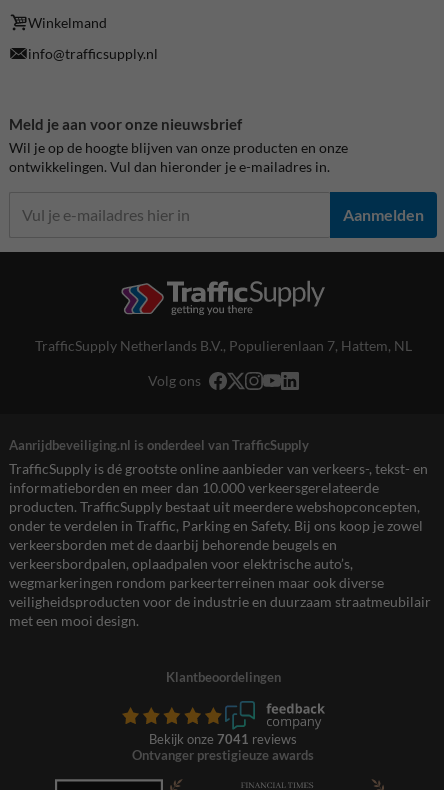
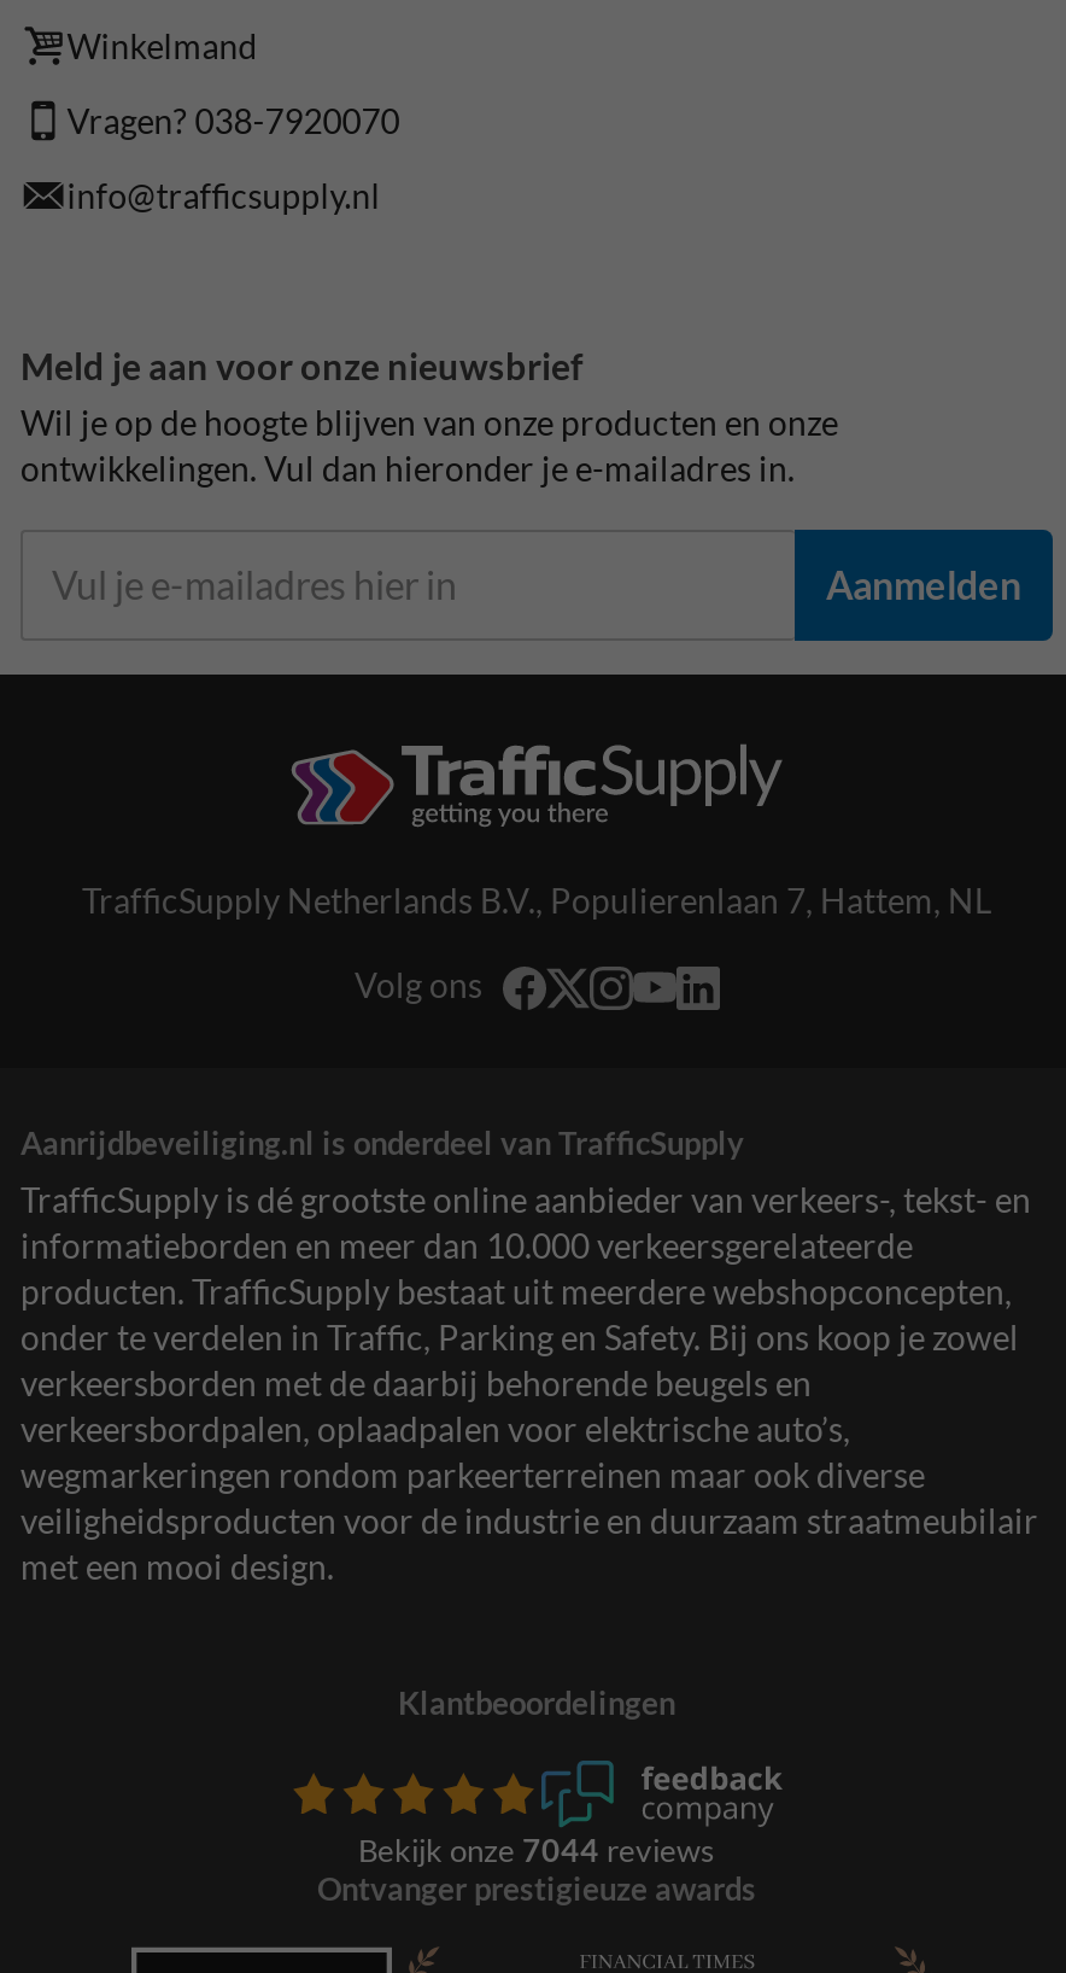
none -> [67,100,400,141] Vragen? 038-7920070
[149,731,297,747] Bekijk onze 7041 reviews -> [358,1830,715,1869] Bekijk onze 7044 reviews

